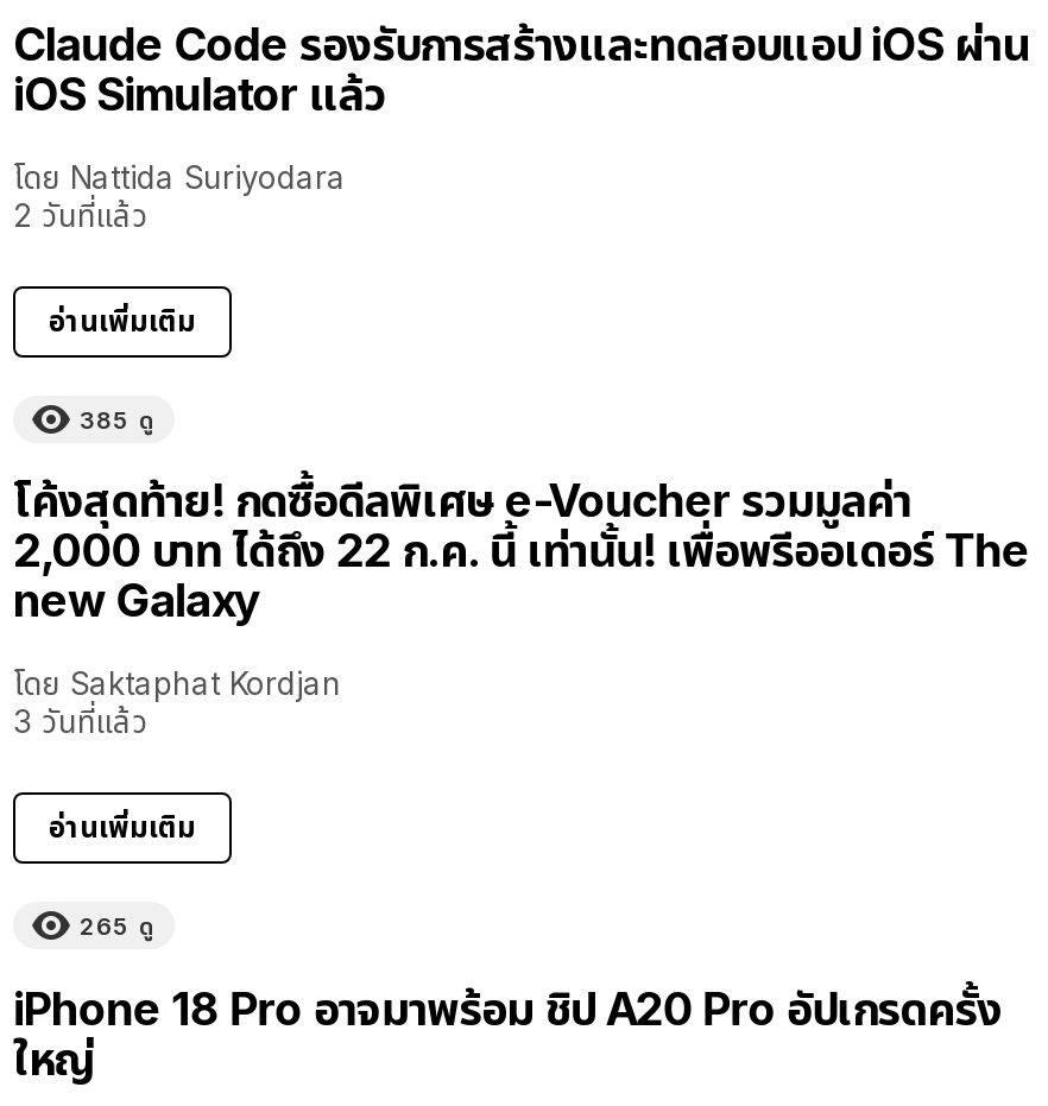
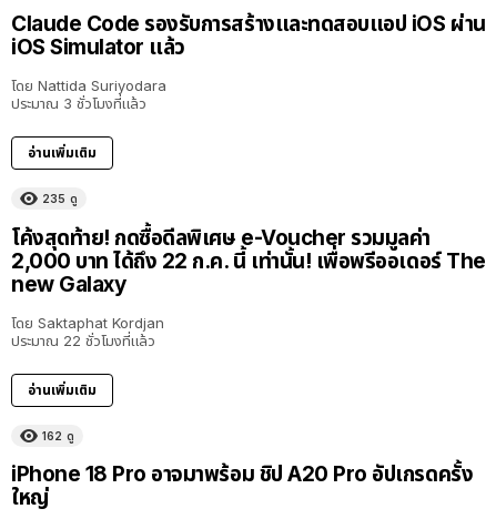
[13,197,149,235] 2 วันที่แล้ว -> [11,95,146,112] ประมาณ 3 ชั่วโมงที่แล้ว
[80,406,156,434] 385 ดู -> [42,192,78,205] 235 ดู
[13,703,149,741] 3 วันที่แล้ว -> [11,331,155,349] ประมาณ 22 ชั่วโมงที่แล้ว
[80,912,156,941] 265 ดู -> [42,429,74,442] 162 ดู

